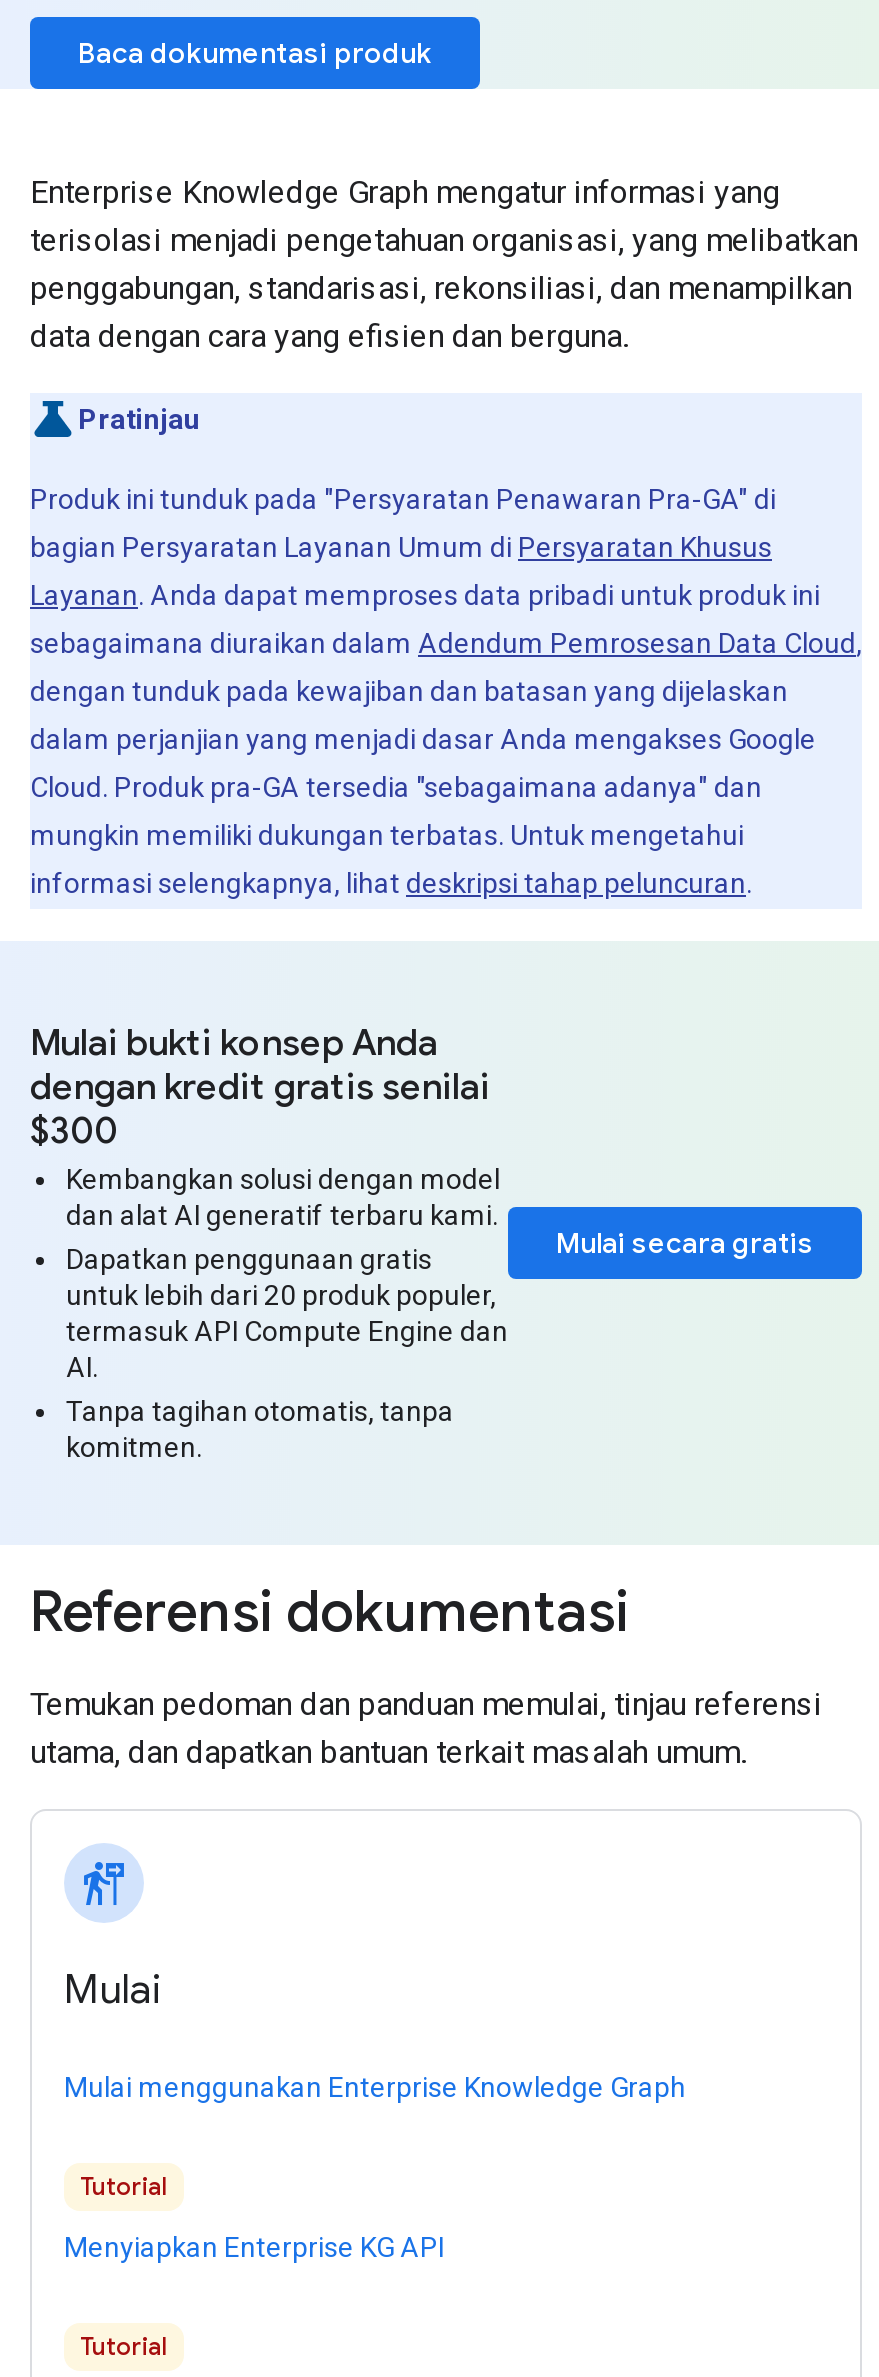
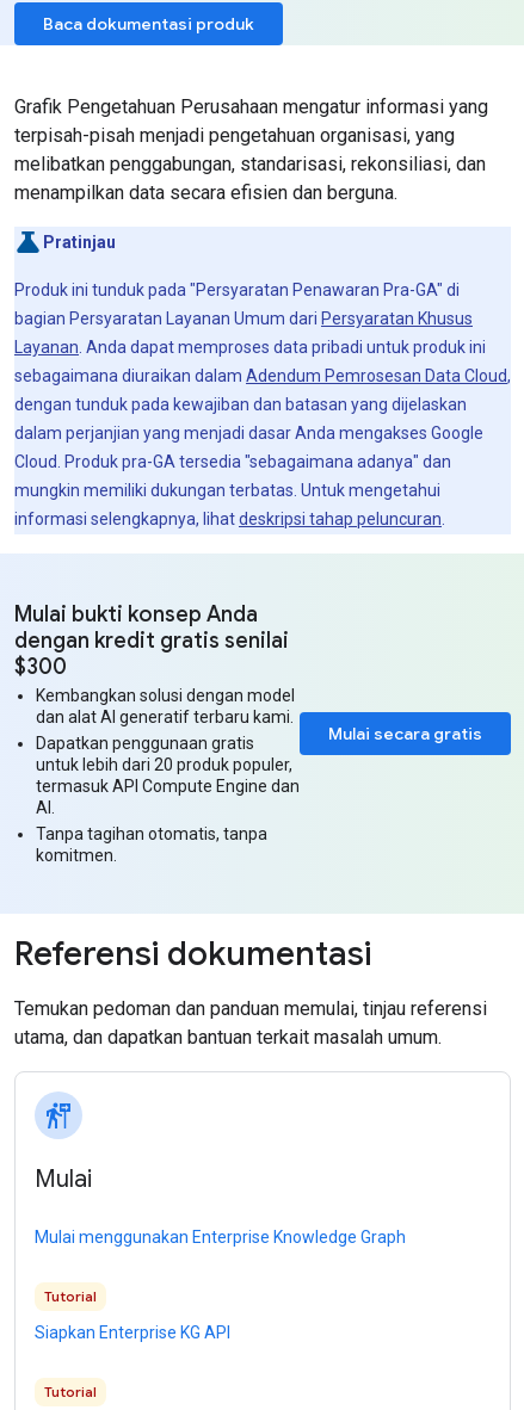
[30,173,858,355] Enterprise Knowledge Graph mengatur informasi yang | terisolasi menjadi pengetahuan organisasi, yang melibatkan | penggabungan, standarisasi, rekonsiliasi, dan menampilkan | data dengan cara yang efisien dan berguna. -> [14,95,488,204] Grafik Pengetahuan Perusahaan mengatur informasi yang | terpisah-pisah menjadi pengetahuan organisasi, yang | melibatkan penggabungan, standarisasi, rekonsiliasi, dan | menampilkan data secara efisien dan berguna.
[30,531,772,563] bagian Persyaratan Layanan Umum di Persyaratan Khusus -> [14,309,473,328] bagian Persyaratan Layanan Umum dari Persyaratan Khusus
[64,2231,444,2263] Menyiapkan Enterprise KG API -> [35,1323,230,1342] Siapkan Enterprise KG API

